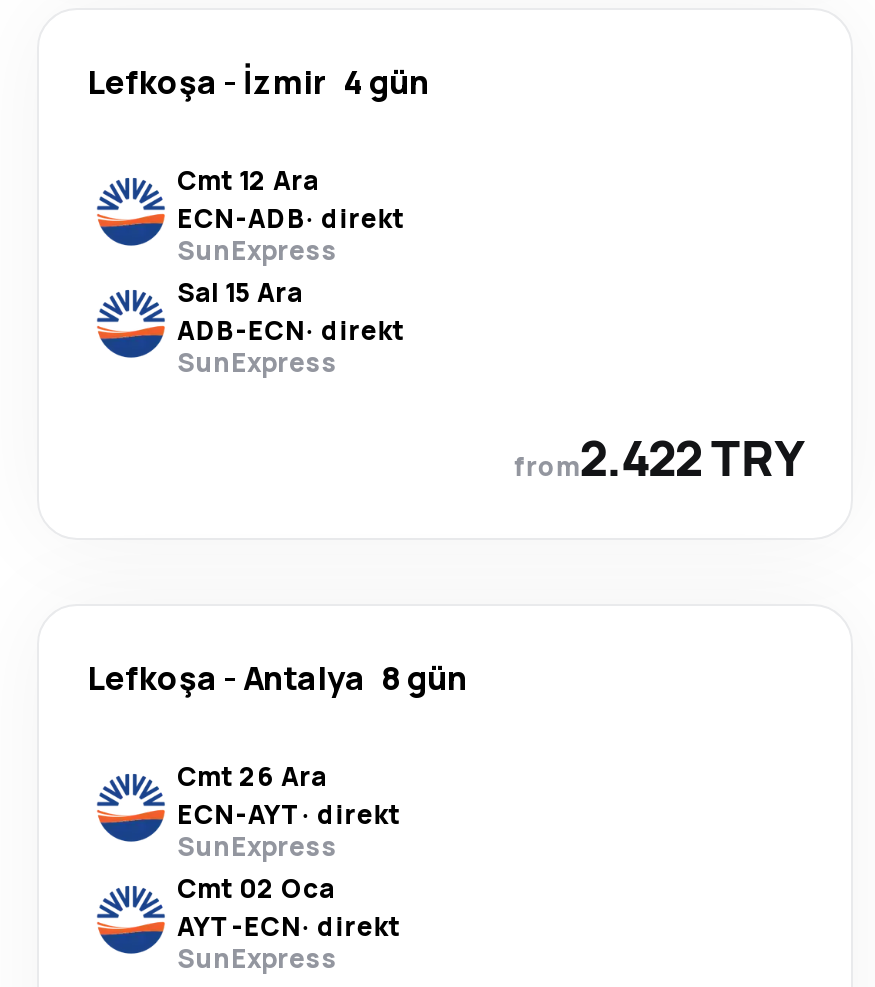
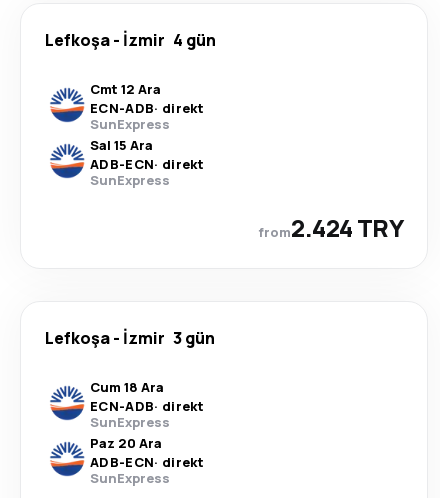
[514,424,803,490] from2.422 TRY -> [258,211,403,244] from2.424 TRY
[87,656,467,700] Lefkoşa - Antalya 8 gün -> [45,327,215,349] Lefkoşa - İzmir 3 gün
[177,758,327,794] Cmt 26 Ara -> [90,378,164,396] Cum 18 Ara
[177,796,401,832] ECN-AYT · direkt -> [90,397,204,415] ECN-ADB · direkt
[177,870,401,944] Cmt 02 Oca | AYT -ECN · direkt -> [90,434,204,471] Paz 20 Ara | ADB -ECN · direkt

